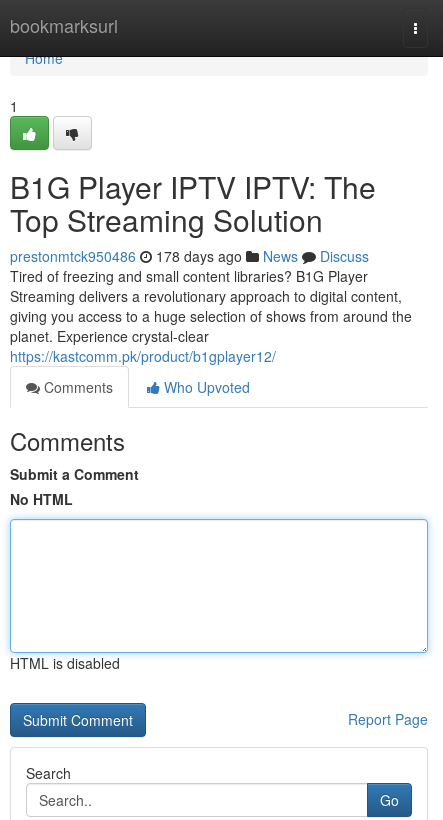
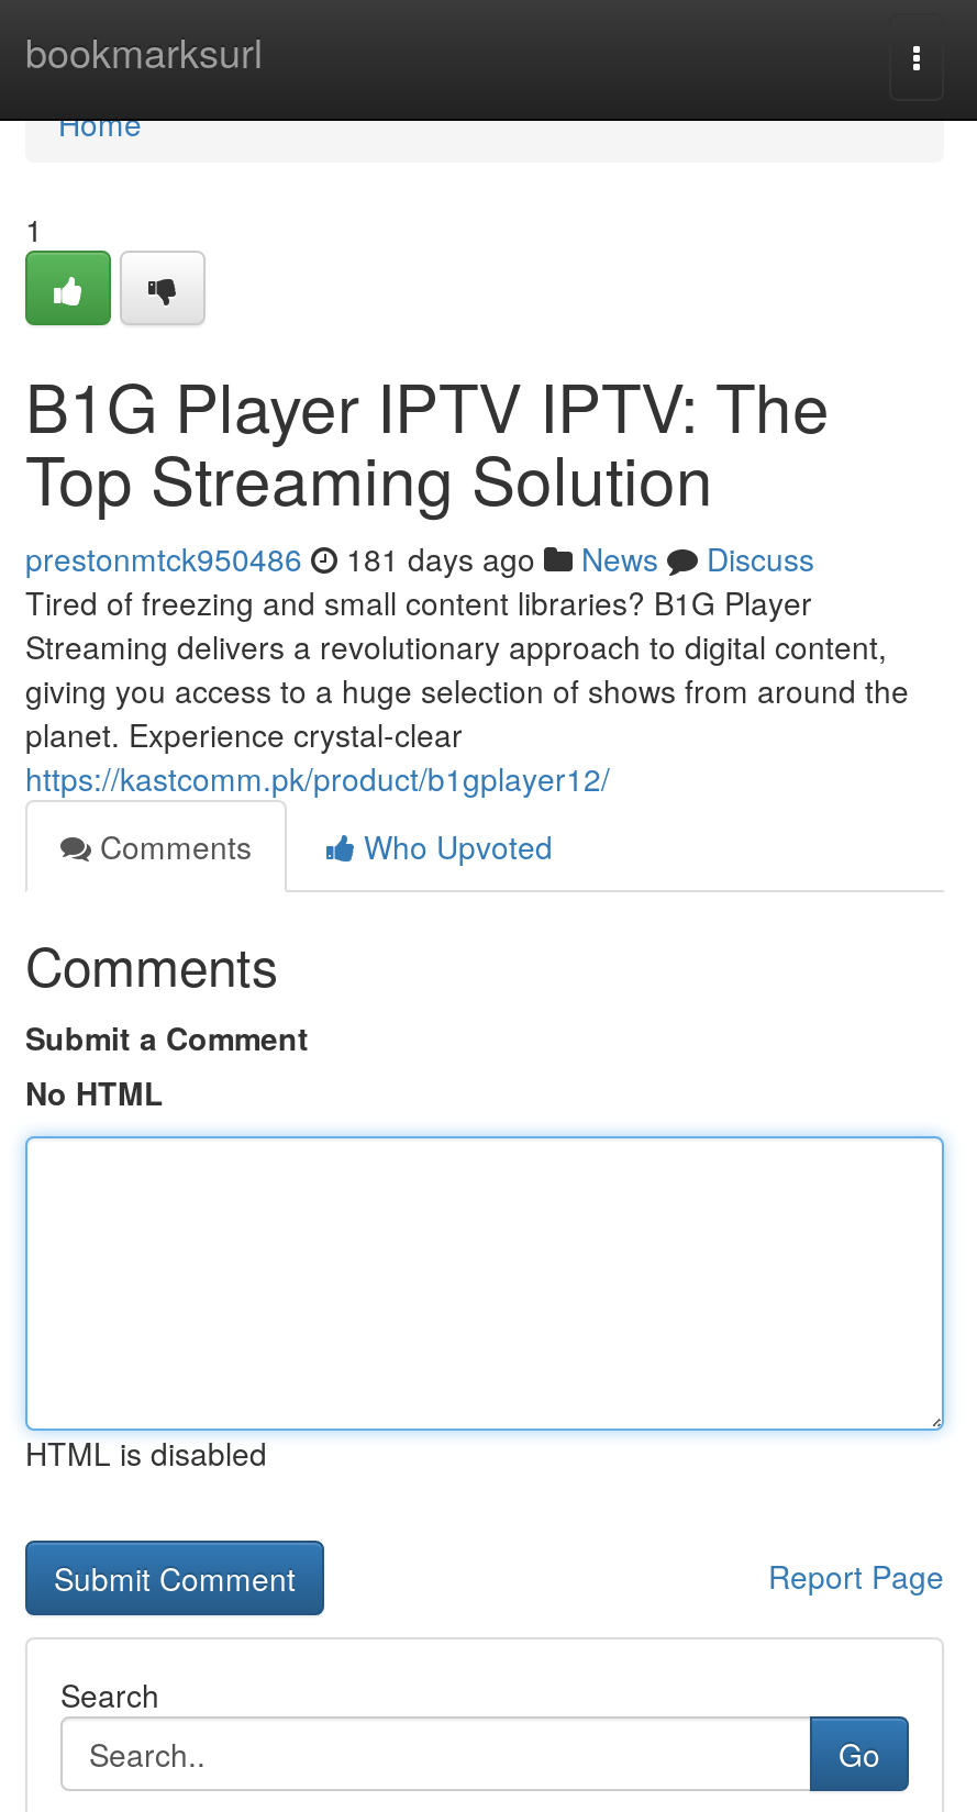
[10,246,369,266] prestonmtck950486 178 days ago News Discuss -> [25,536,814,580] prestonmtck950486 181 days ago News Discuss

